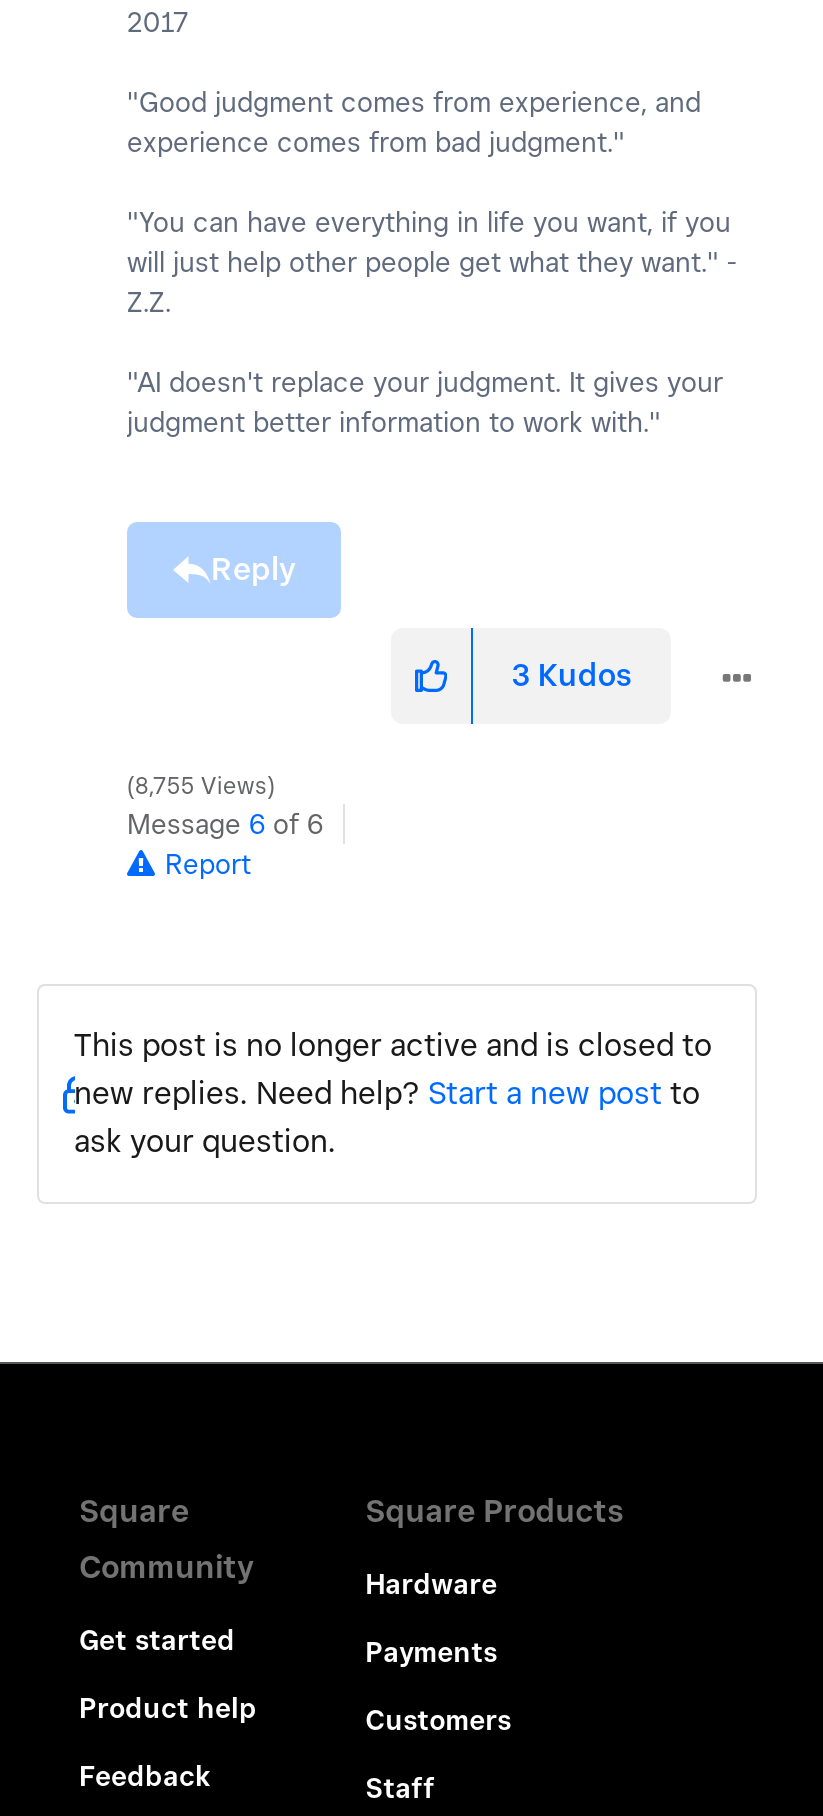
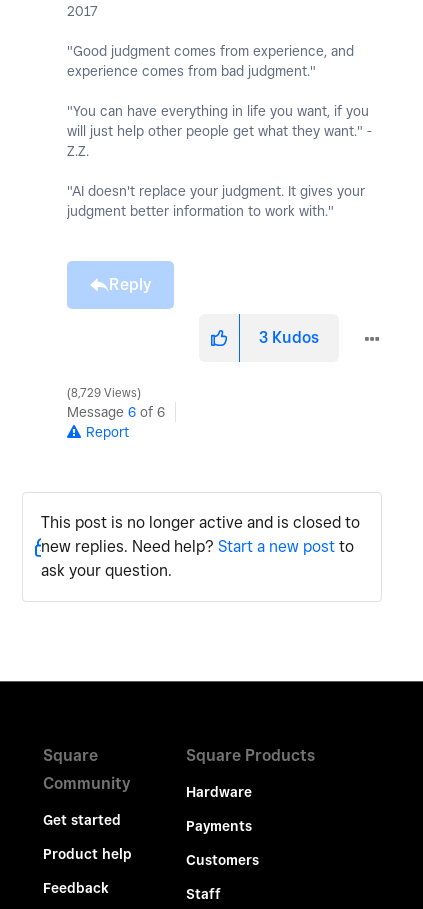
[129,773,273,801] 8,755 Views -> [68,386,140,400] 8,729 Views

